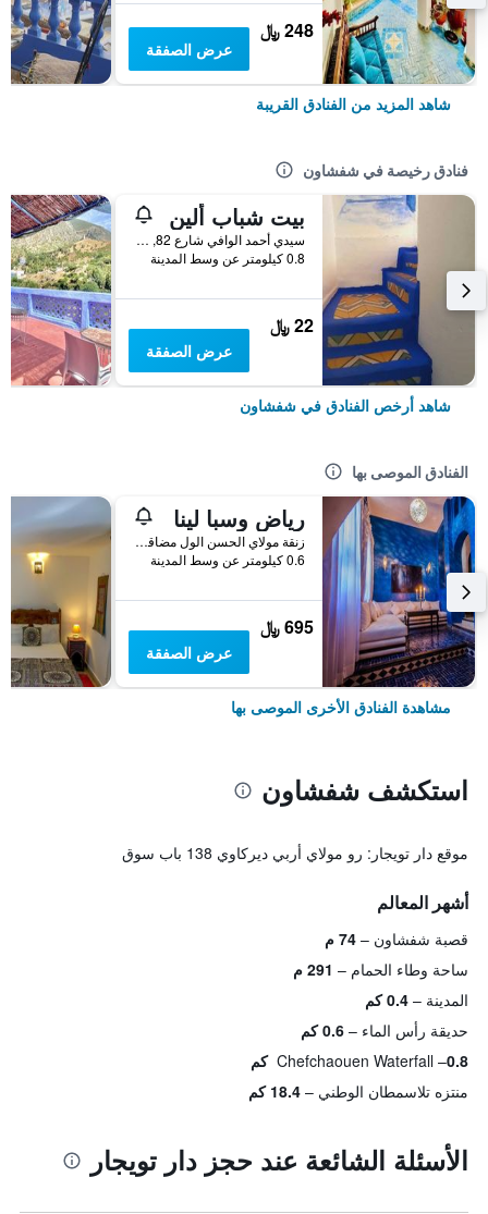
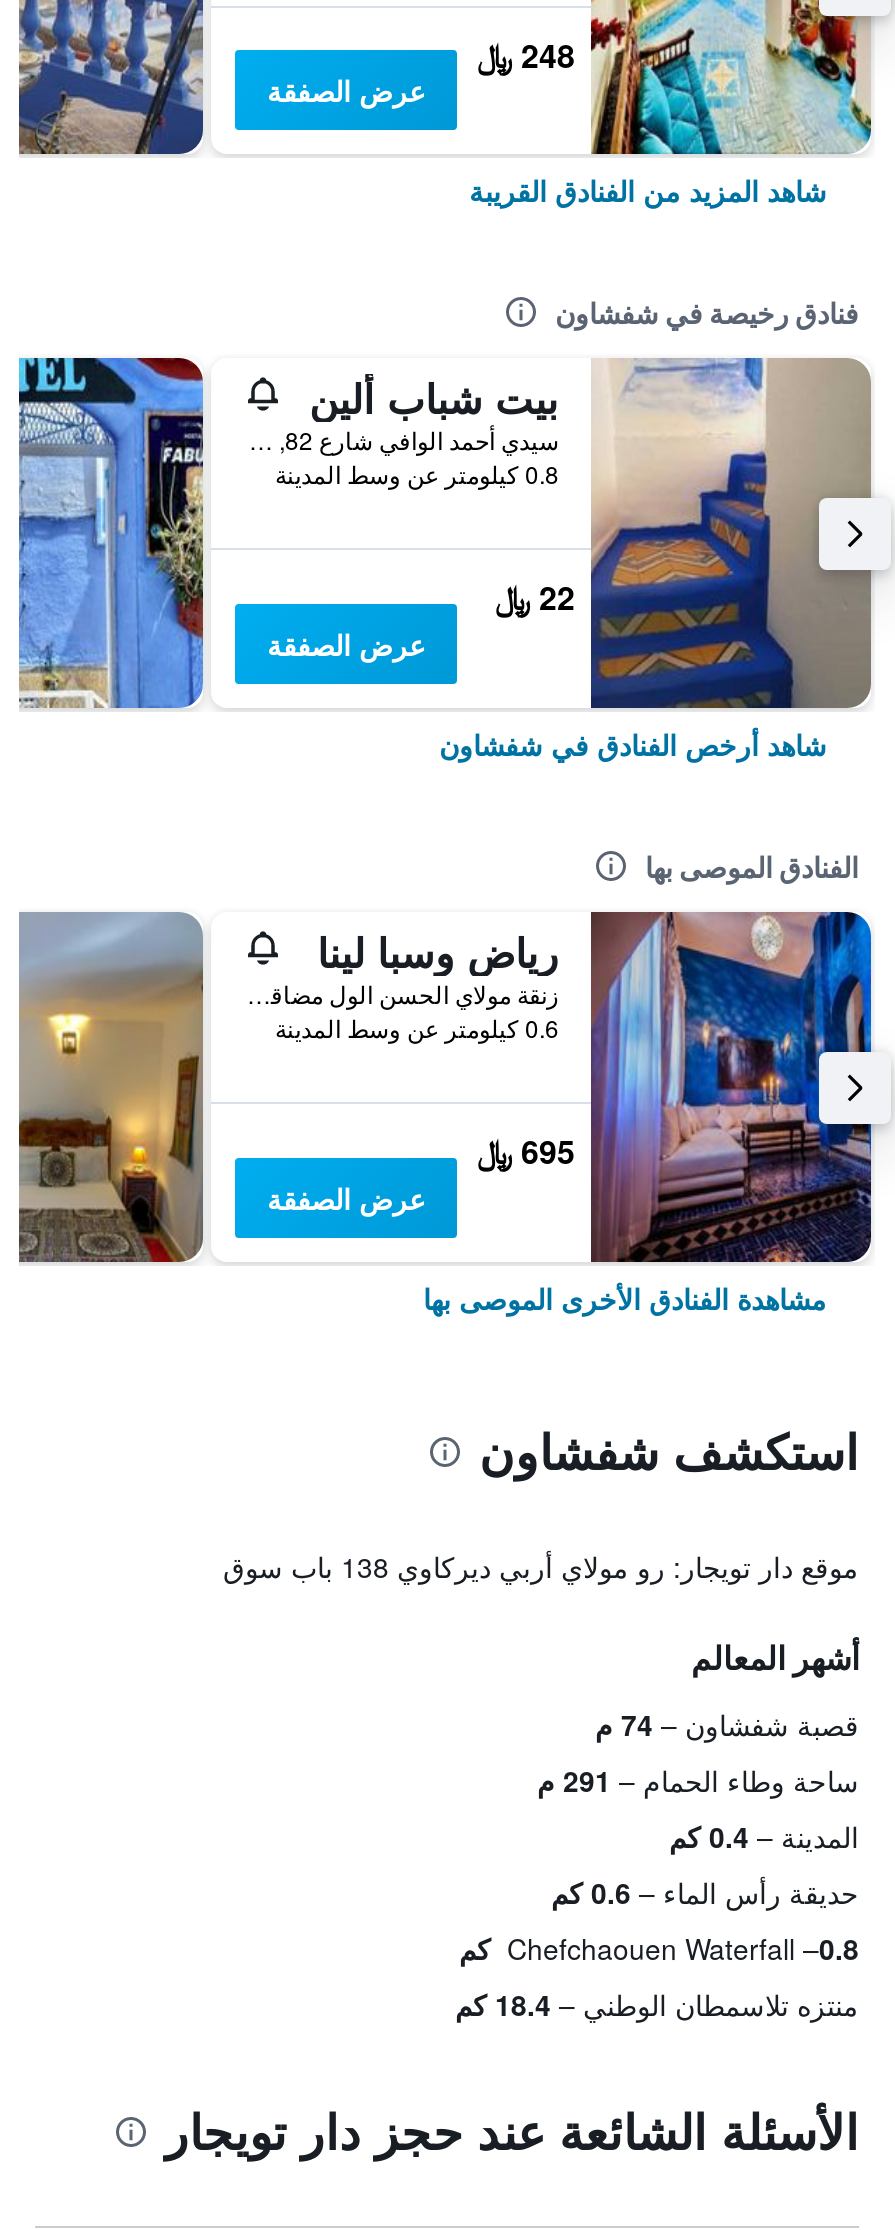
[10,194,112,387] [image] -> [17,356,205,710] [image]

